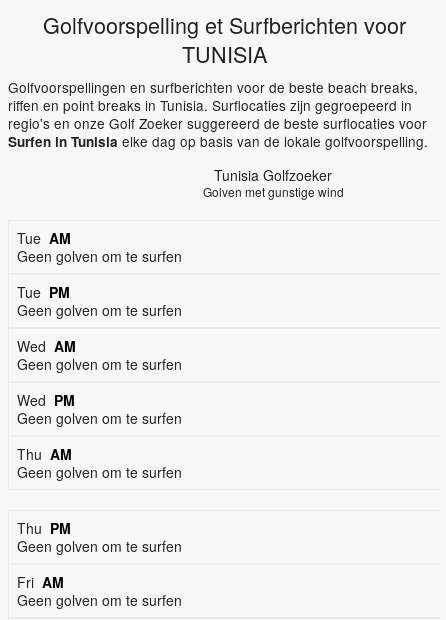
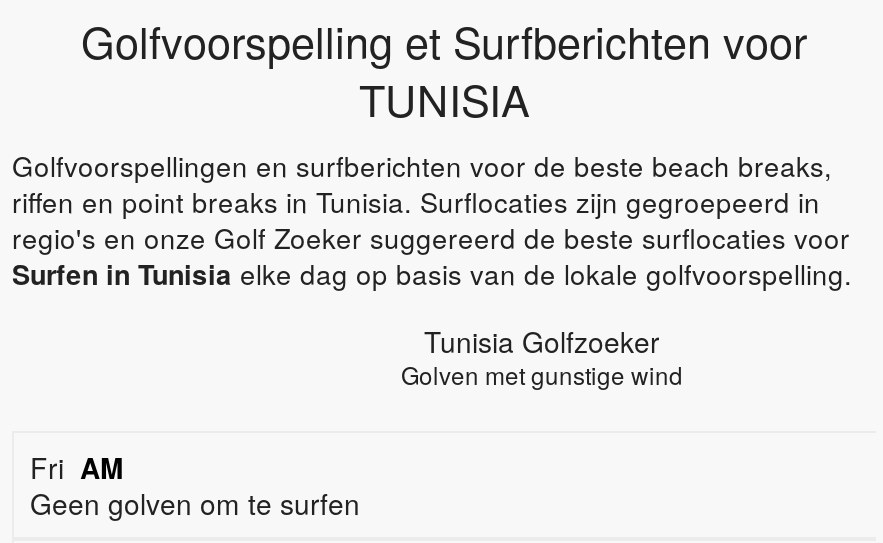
[17,228,182,556] Tue AM | Geen golven om te surfen | Tue PM | Geen golven om te surfen | Wed AM | Geen golven om te surfen | Wed PM | Geen golven om te surfen | Thu AM | Geen golven om te surfen | Thu PM | Geen golven om te surfen -> none

